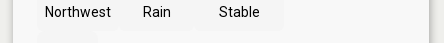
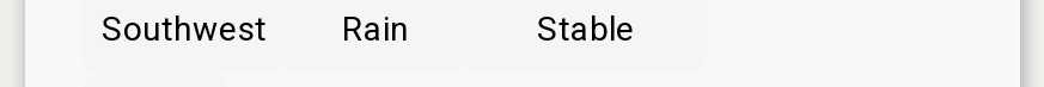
[45,4,111,20] Northwest -> [102,9,267,47] Southwest

